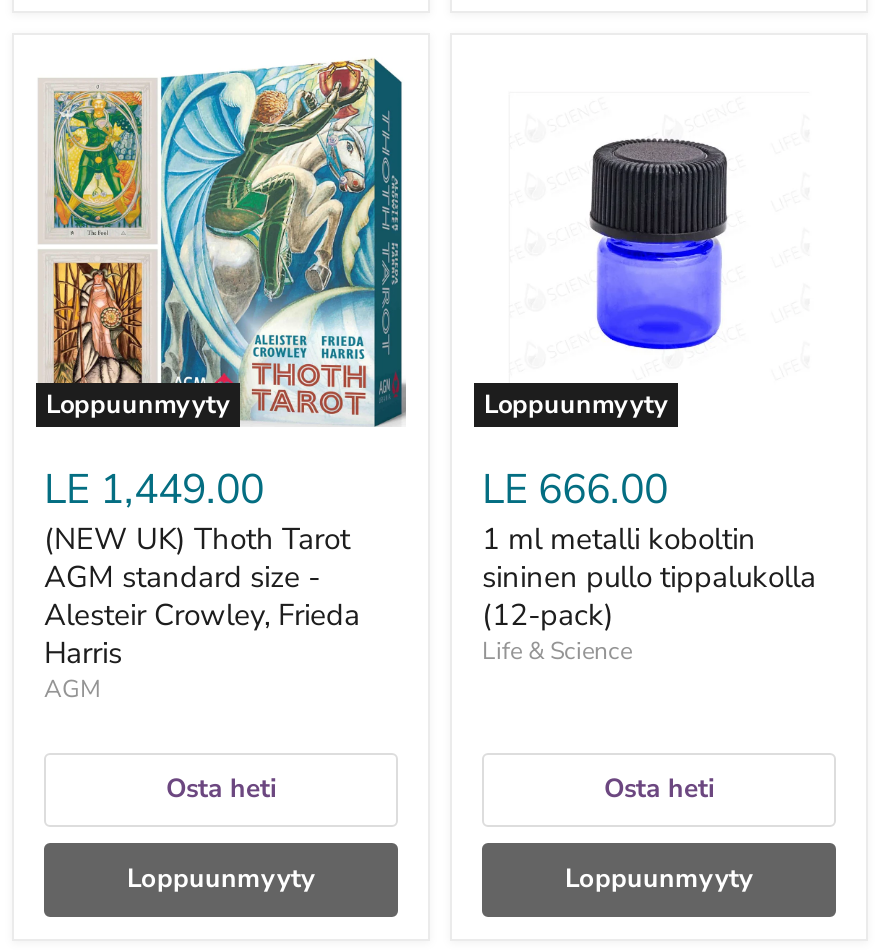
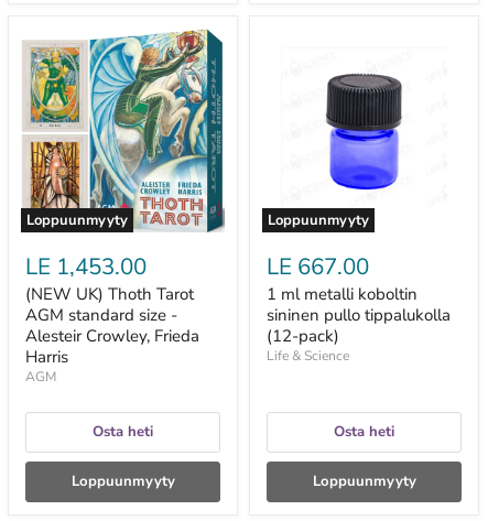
[44,461,264,517] LE 1,449.00 -> [25,251,147,282] LE 1,453.00
[482,461,668,517] LE 666.00 -> [267,251,369,282] LE 667.00

